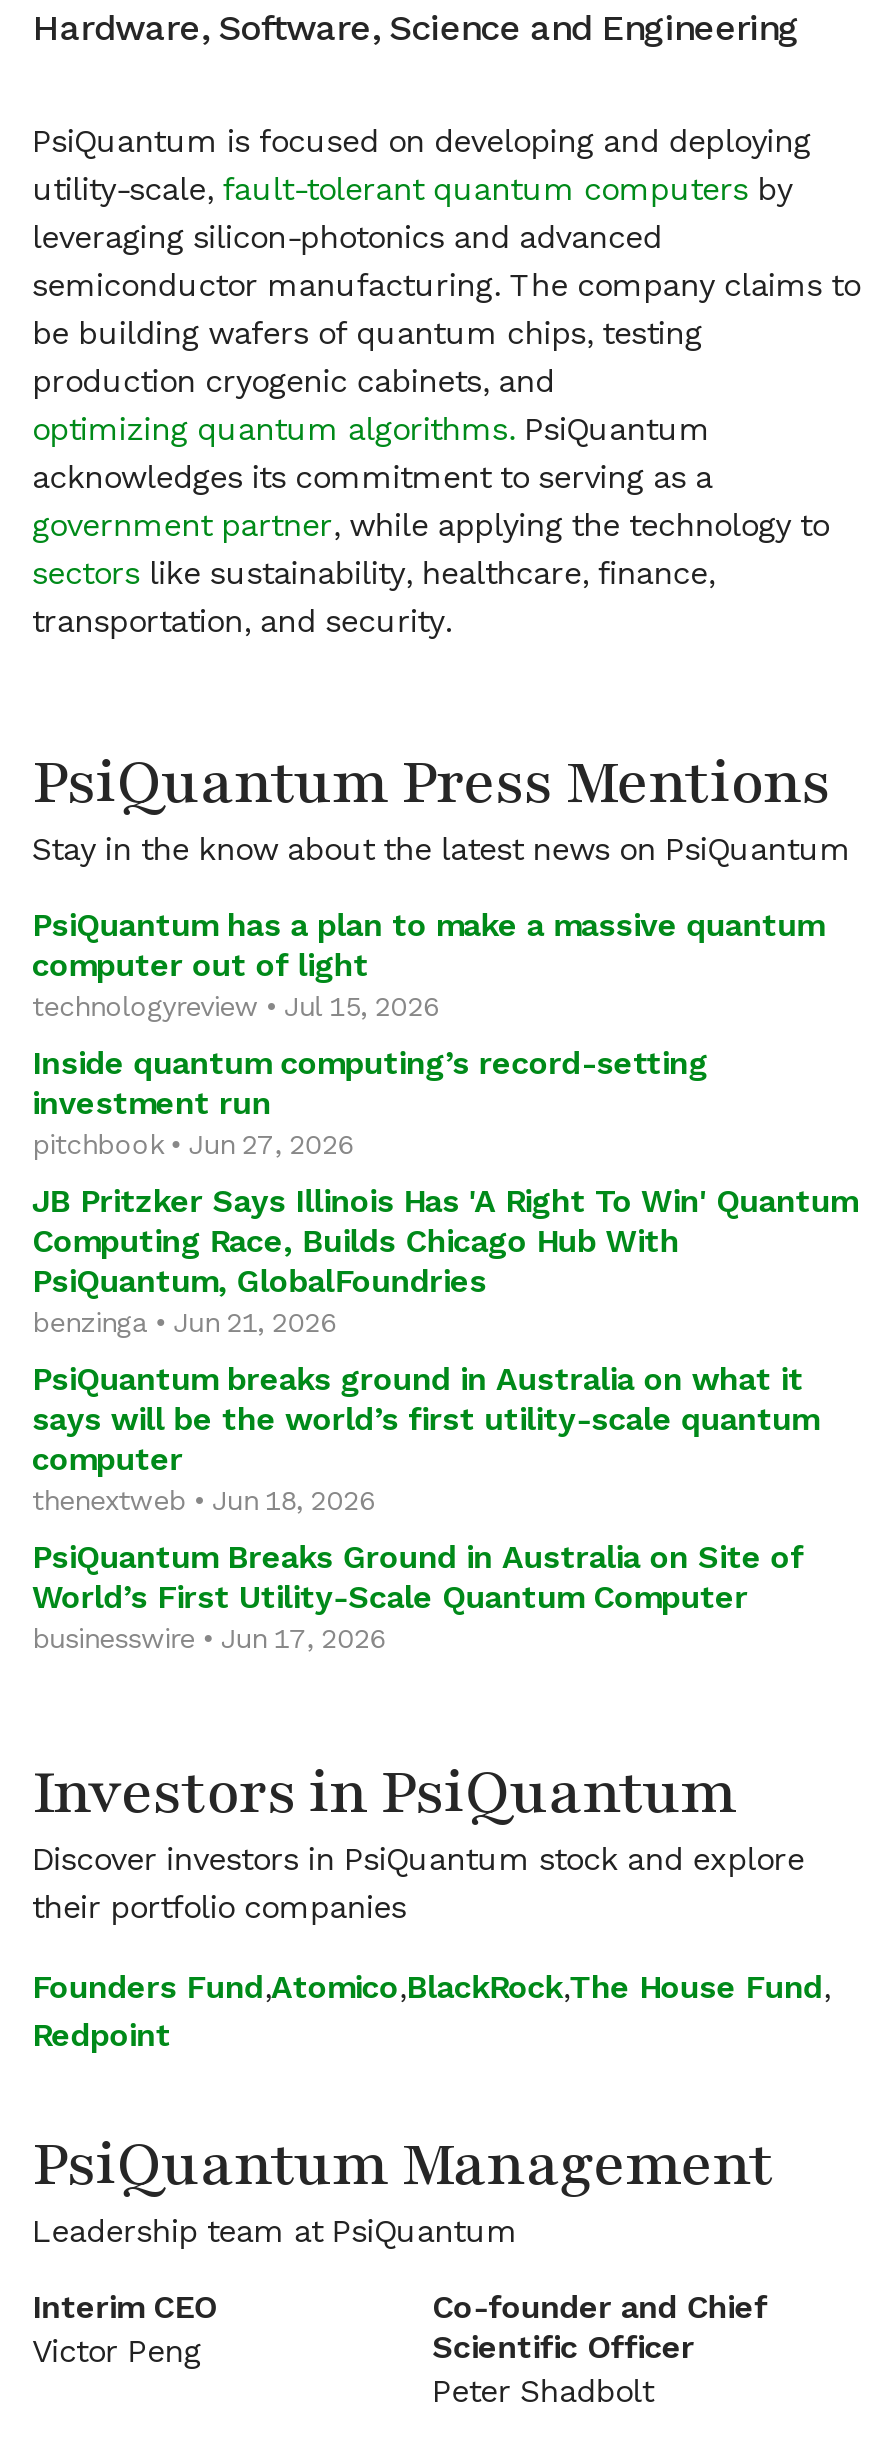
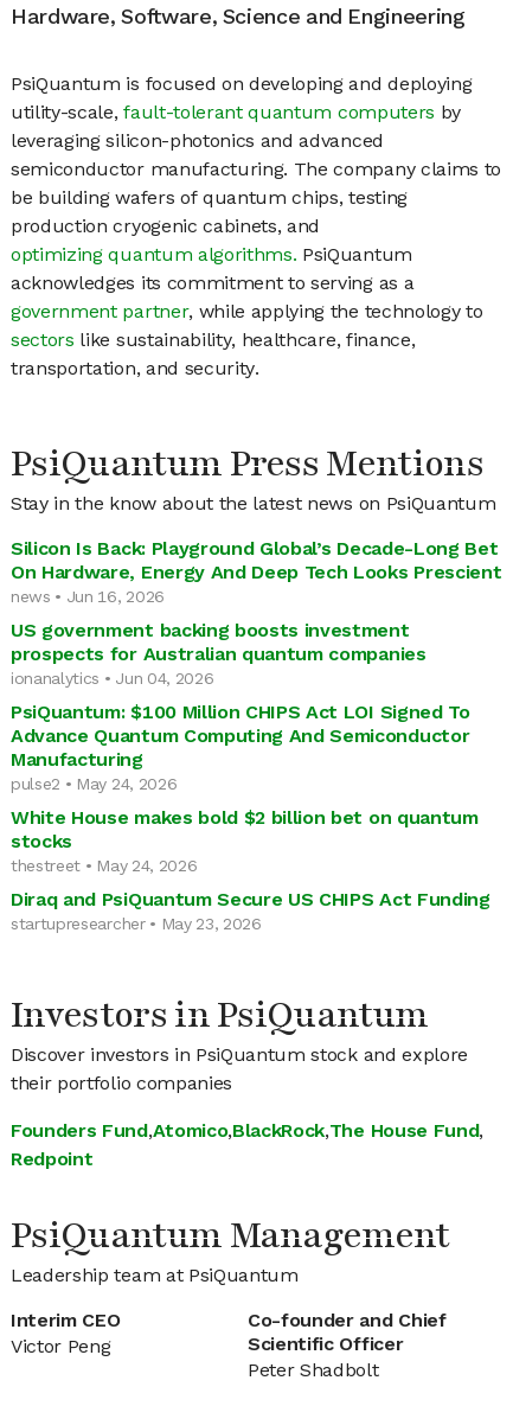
[32,906,824,1022] PsiQuantum has a plan to make a massive quantum | computer out of light | technologyreview • Jul 15, 2026 -> [11,537,502,606] Silicon Is Back: Playground Global’s Decade-Long Bet | On Hardware, Energy And Deep Tech Looks Prescient | news • Jun 16, 2026
[32,1044,708,1160] Inside quantum computing’s record-setting | investment run | pitchbook • Jun 27, 2026 -> [11,619,426,688] US government backing boosts investment | prospects for Australian quantum companies | ionanalytics • Jun 04, 2026
[32,1182,857,1338] JB Pritzker Says Illinois Has 'A Right To Win' Quantum | Computing Race, Builds Chicago Hub With | PsiQuantum, GlobalFoundries | benzinga • Jun 21, 2026 -> [11,701,470,793] PsiQuantum: $100 Million CHIPS Act LOI Signed To | Advance Quantum Computing And Semiconductor | Manufacturing | pulse2 • May 24, 2026
[32,1360,819,1516] PsiQuantum breaks ground in Australia on what it | says will be the world’s first utility-scale quantum | computer | thenextweb • Jun 18, 2026 -> [11,806,478,875] White House makes bold $2 billion bet on quantum | stocks | thestreet • May 24, 2026
[32,1538,803,1654] PsiQuantum Breaks Ground in Australia on Site of | World’s First Utility-Scale Quantum Computer | businesswire • Jun 17, 2026 -> [11,888,490,933] Diraq and PsiQuantum Secure US CHIPS Act Funding | startupresearcher • May 23, 2026

